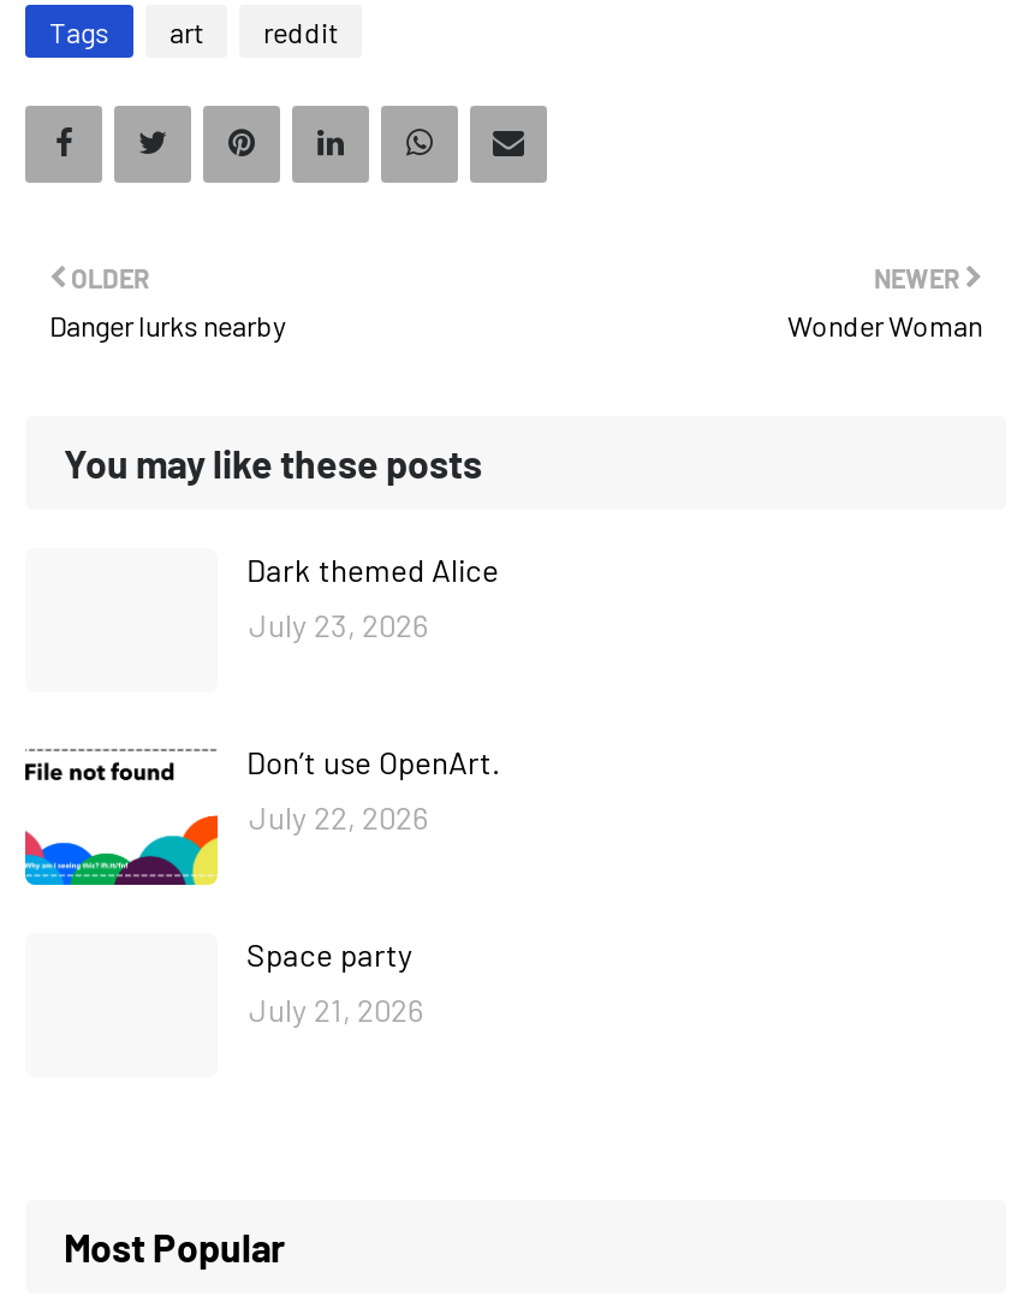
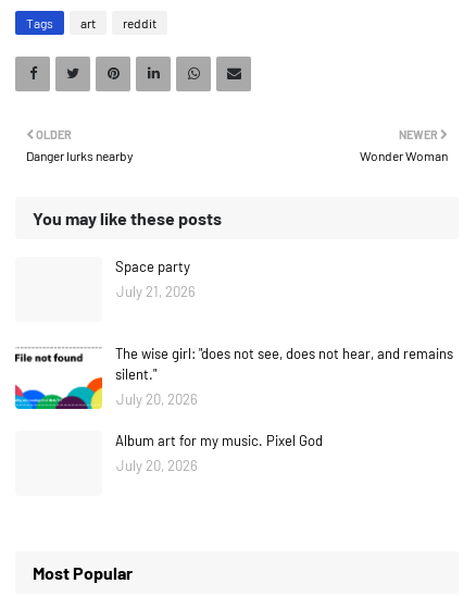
[246,551,499,644] Dark themed Alice | July 23, 2026 -> none
[246,743,501,837] Don’t use OpenArt. | July 22, 2026 -> none
moved [246,935,424,1029] -> [115,258,196,300]: Space party | July 21, 2026
none -> [115,345,453,474] The wise girl: "does not see, does not hear, and remains | silent." | July 20, 2026 | Album art for my music. Pixel God | July 20, 2026

